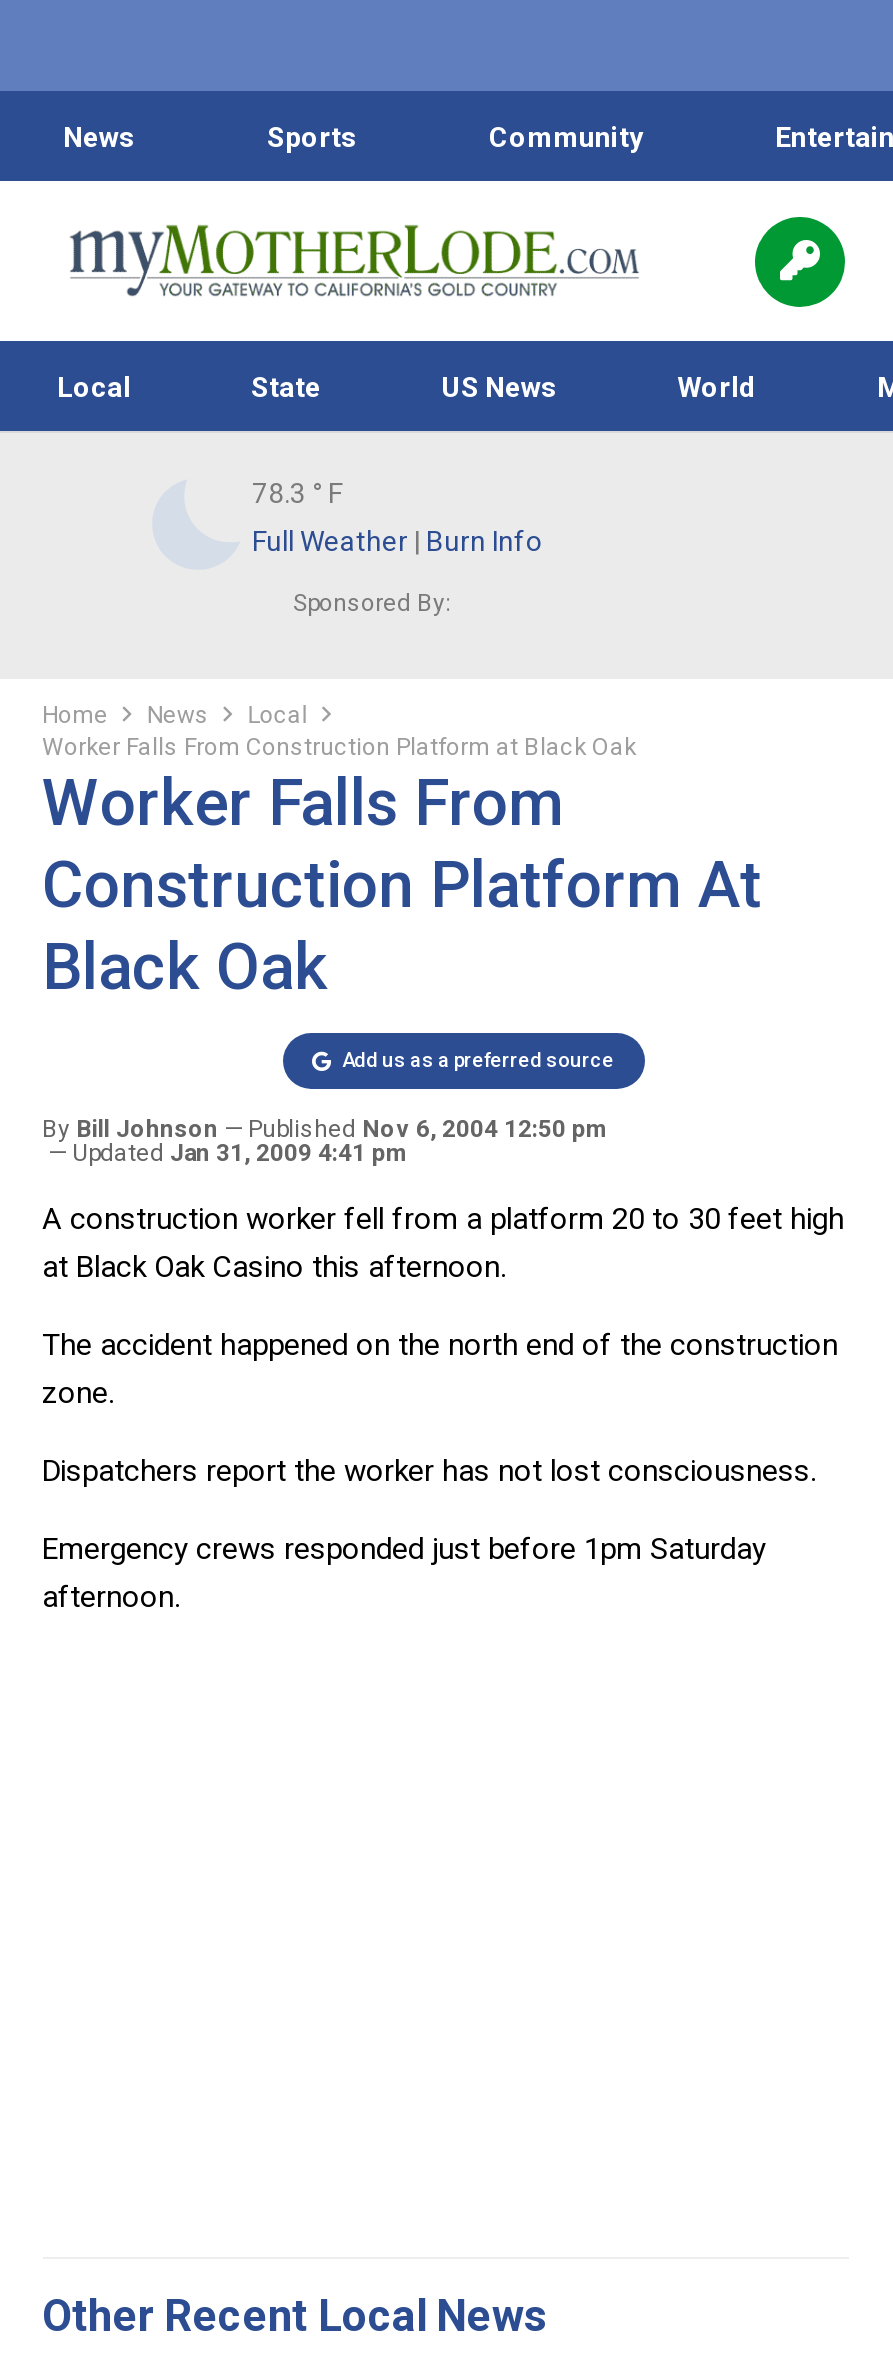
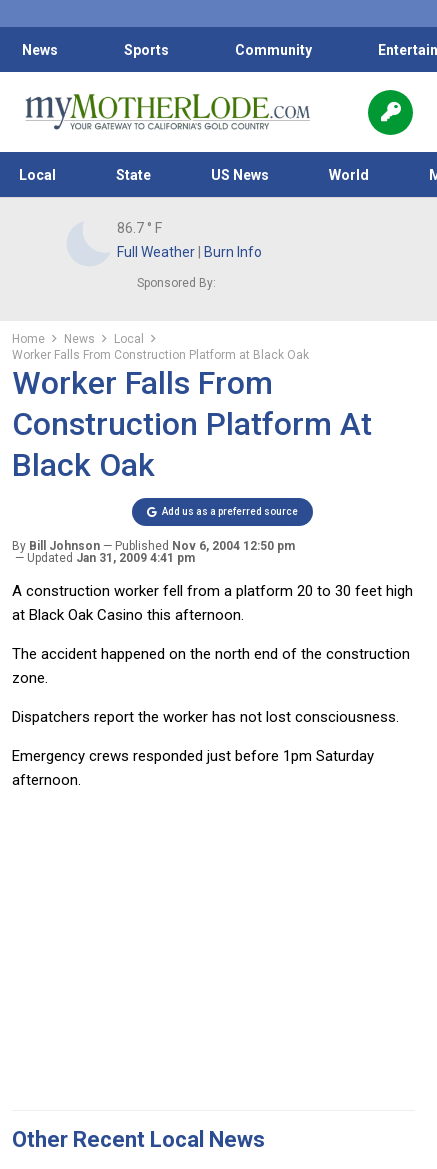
[252,477,342,509] 78.3 ° F -> [116,220,161,236] 86.7 ° F

